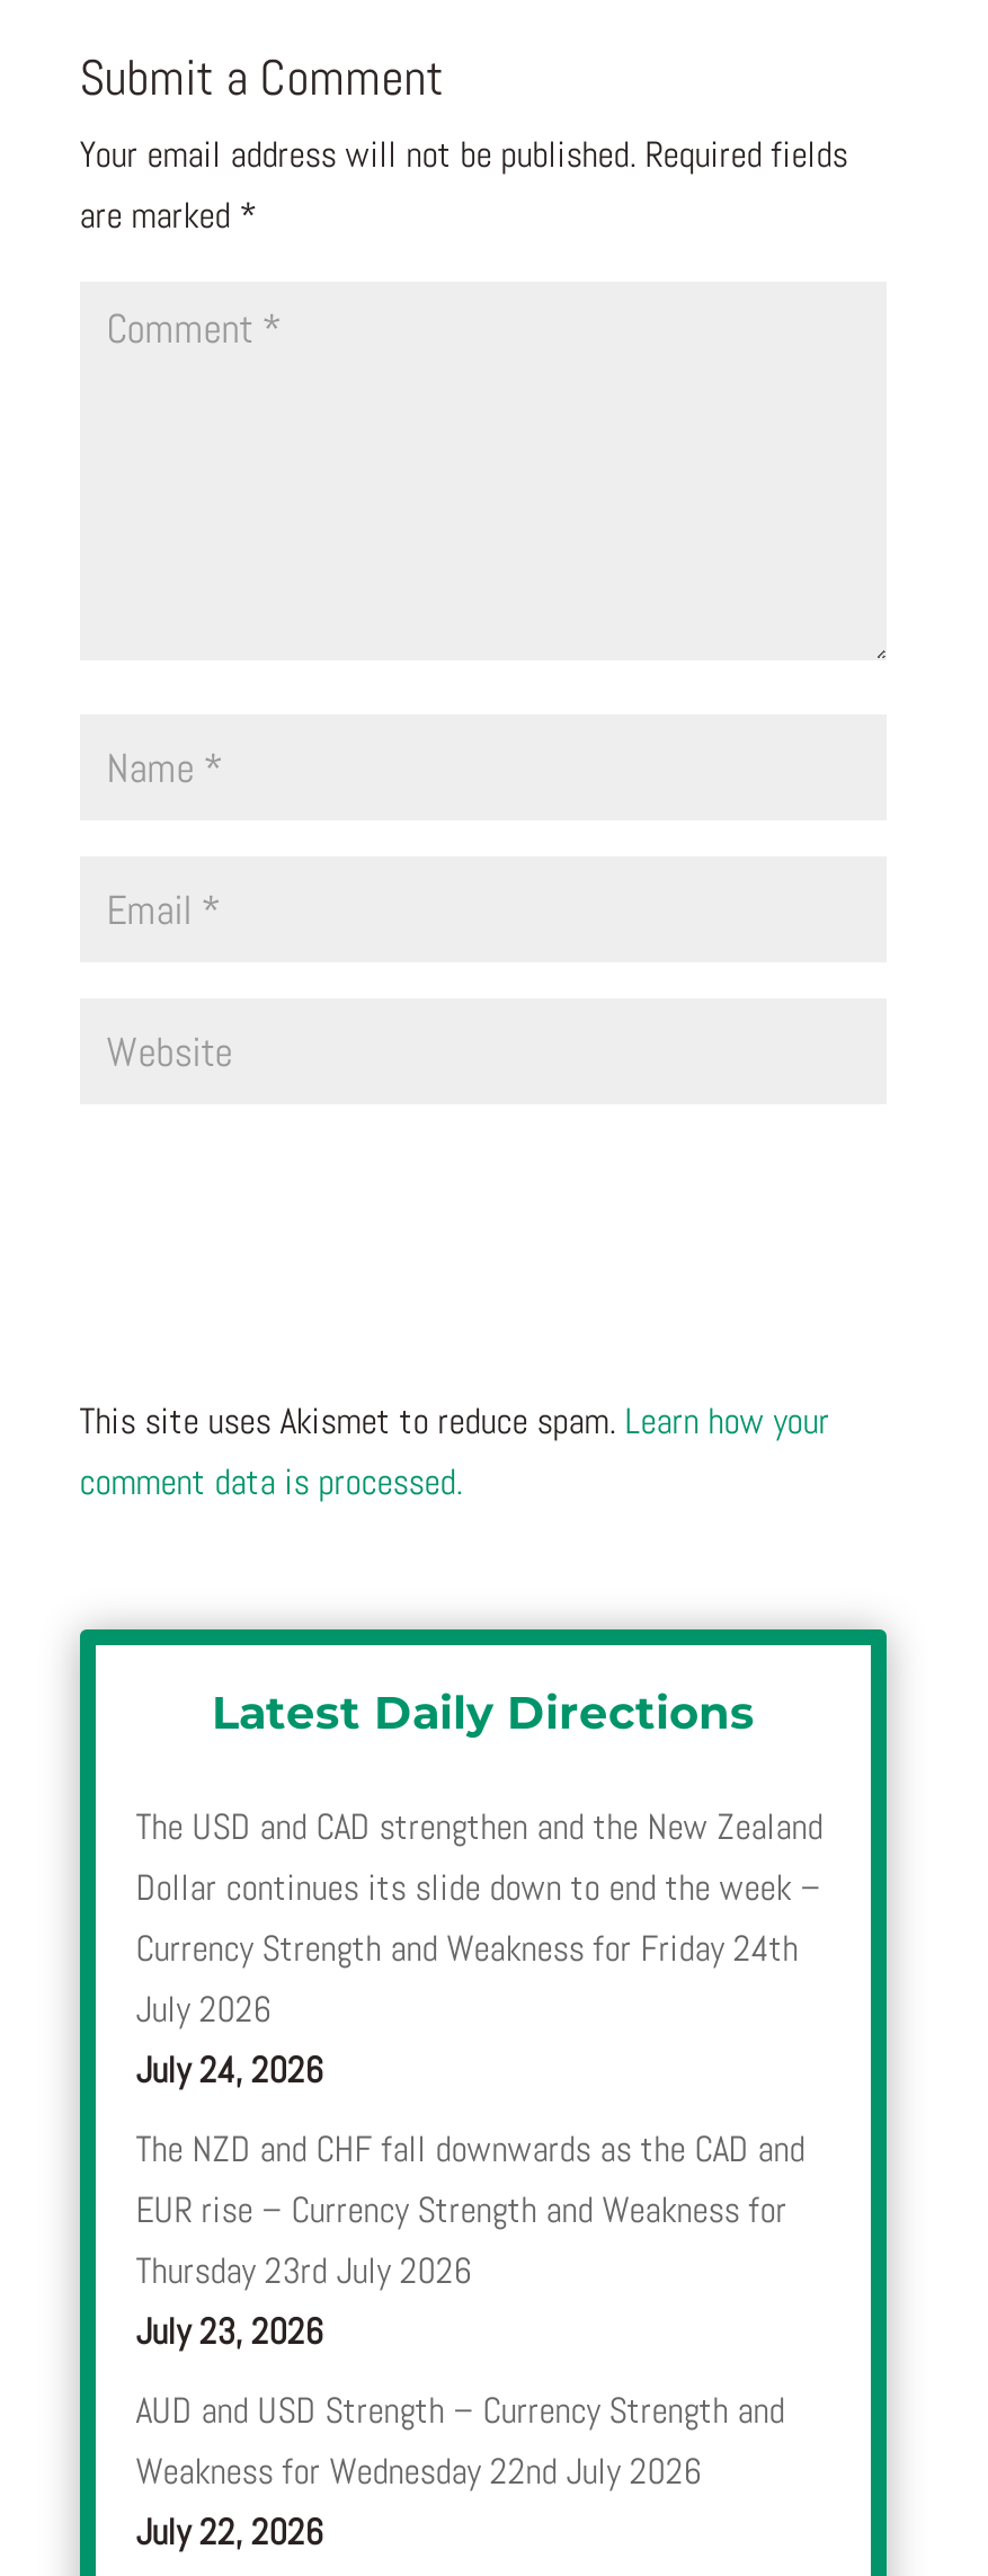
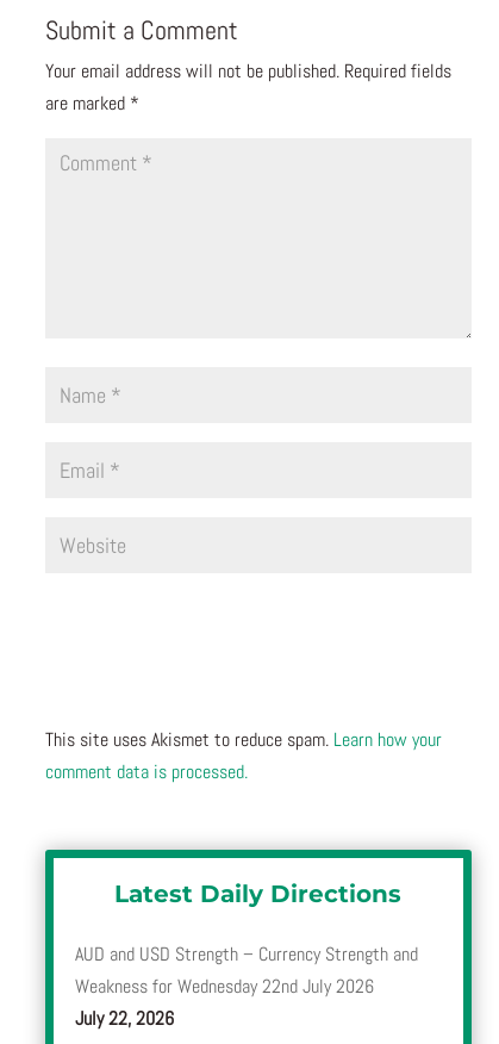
[136,1804,823,2356] The USD and CAD strengthen and the New Zealand | Dollar continues its slide down to end the week – | Currency Strength and Weakness for Friday 24th | July 2026 | July 24, 2026 | The NZD and CHF fall downwards as the CAD and | EUR rise – Currency Strength and Weakness for | Thursday 23rd July 2026 | July 23, 2026 -> none

